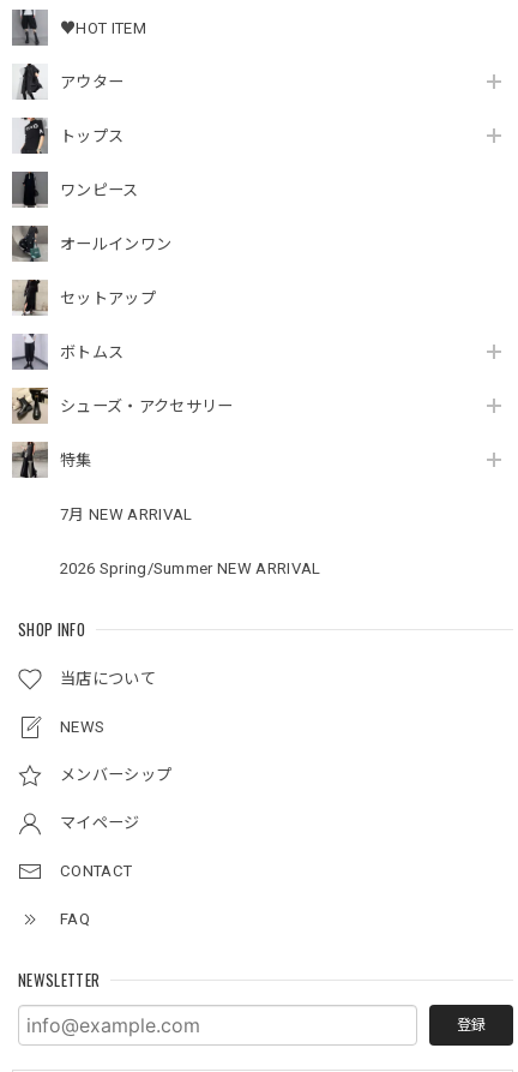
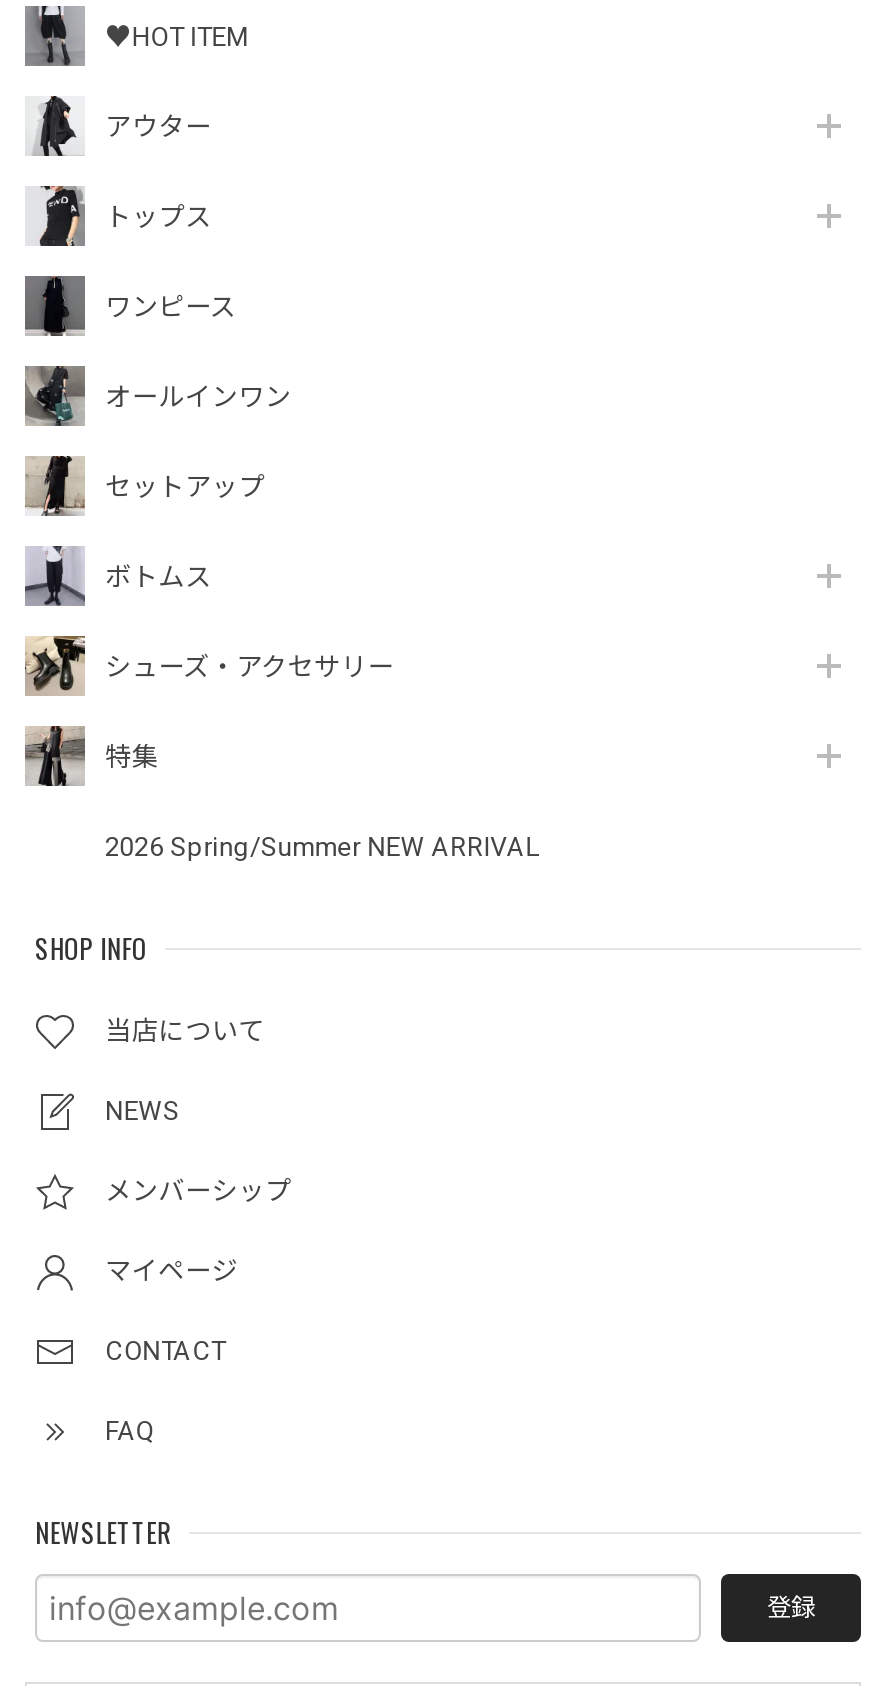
[60,505,192,523] 7月 NEW ARRIVAL -> none

